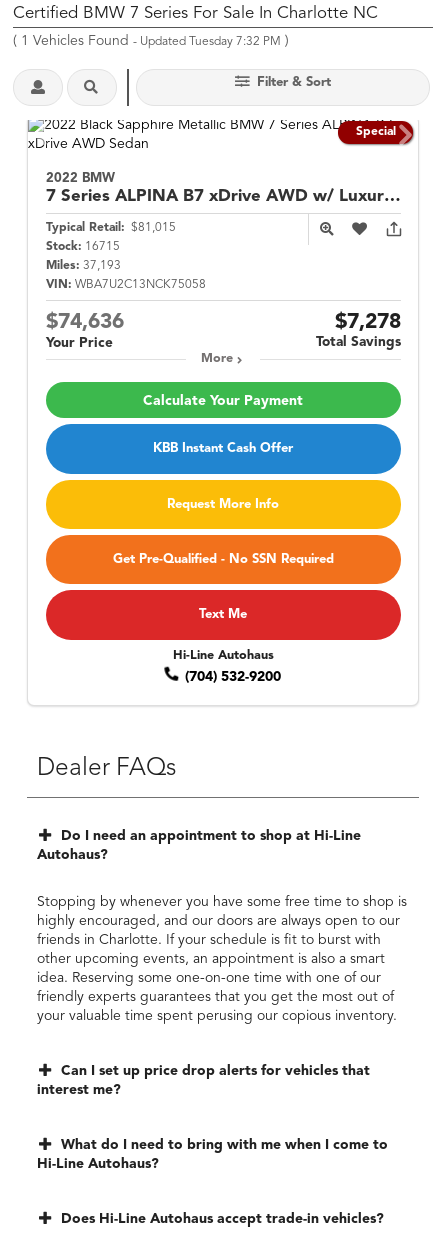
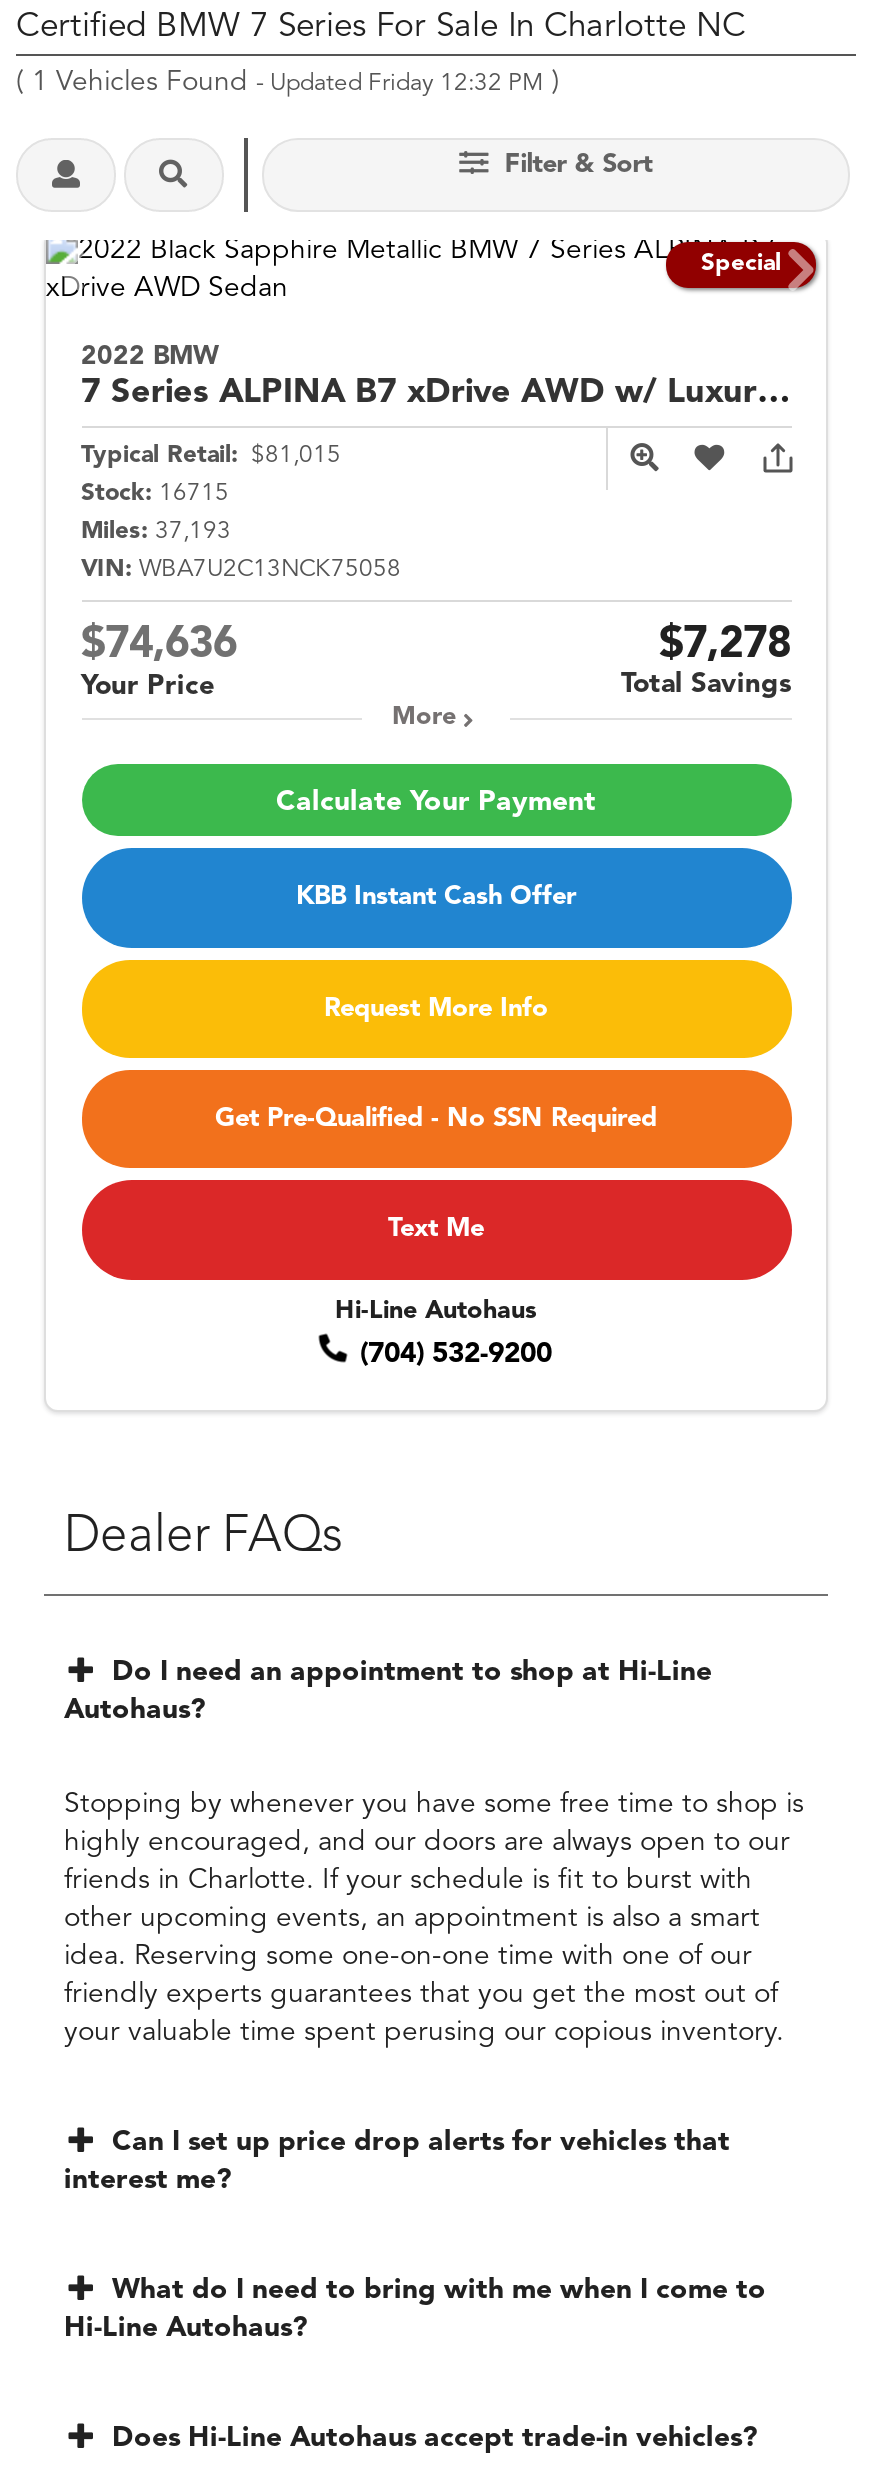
[13,34,289,48] (1 Vehicles Found - Updated Tuesday 7:32 PM) -> [16,68,560,96] (1 Vehicles Found - Updated Friday 12:32 PM)

